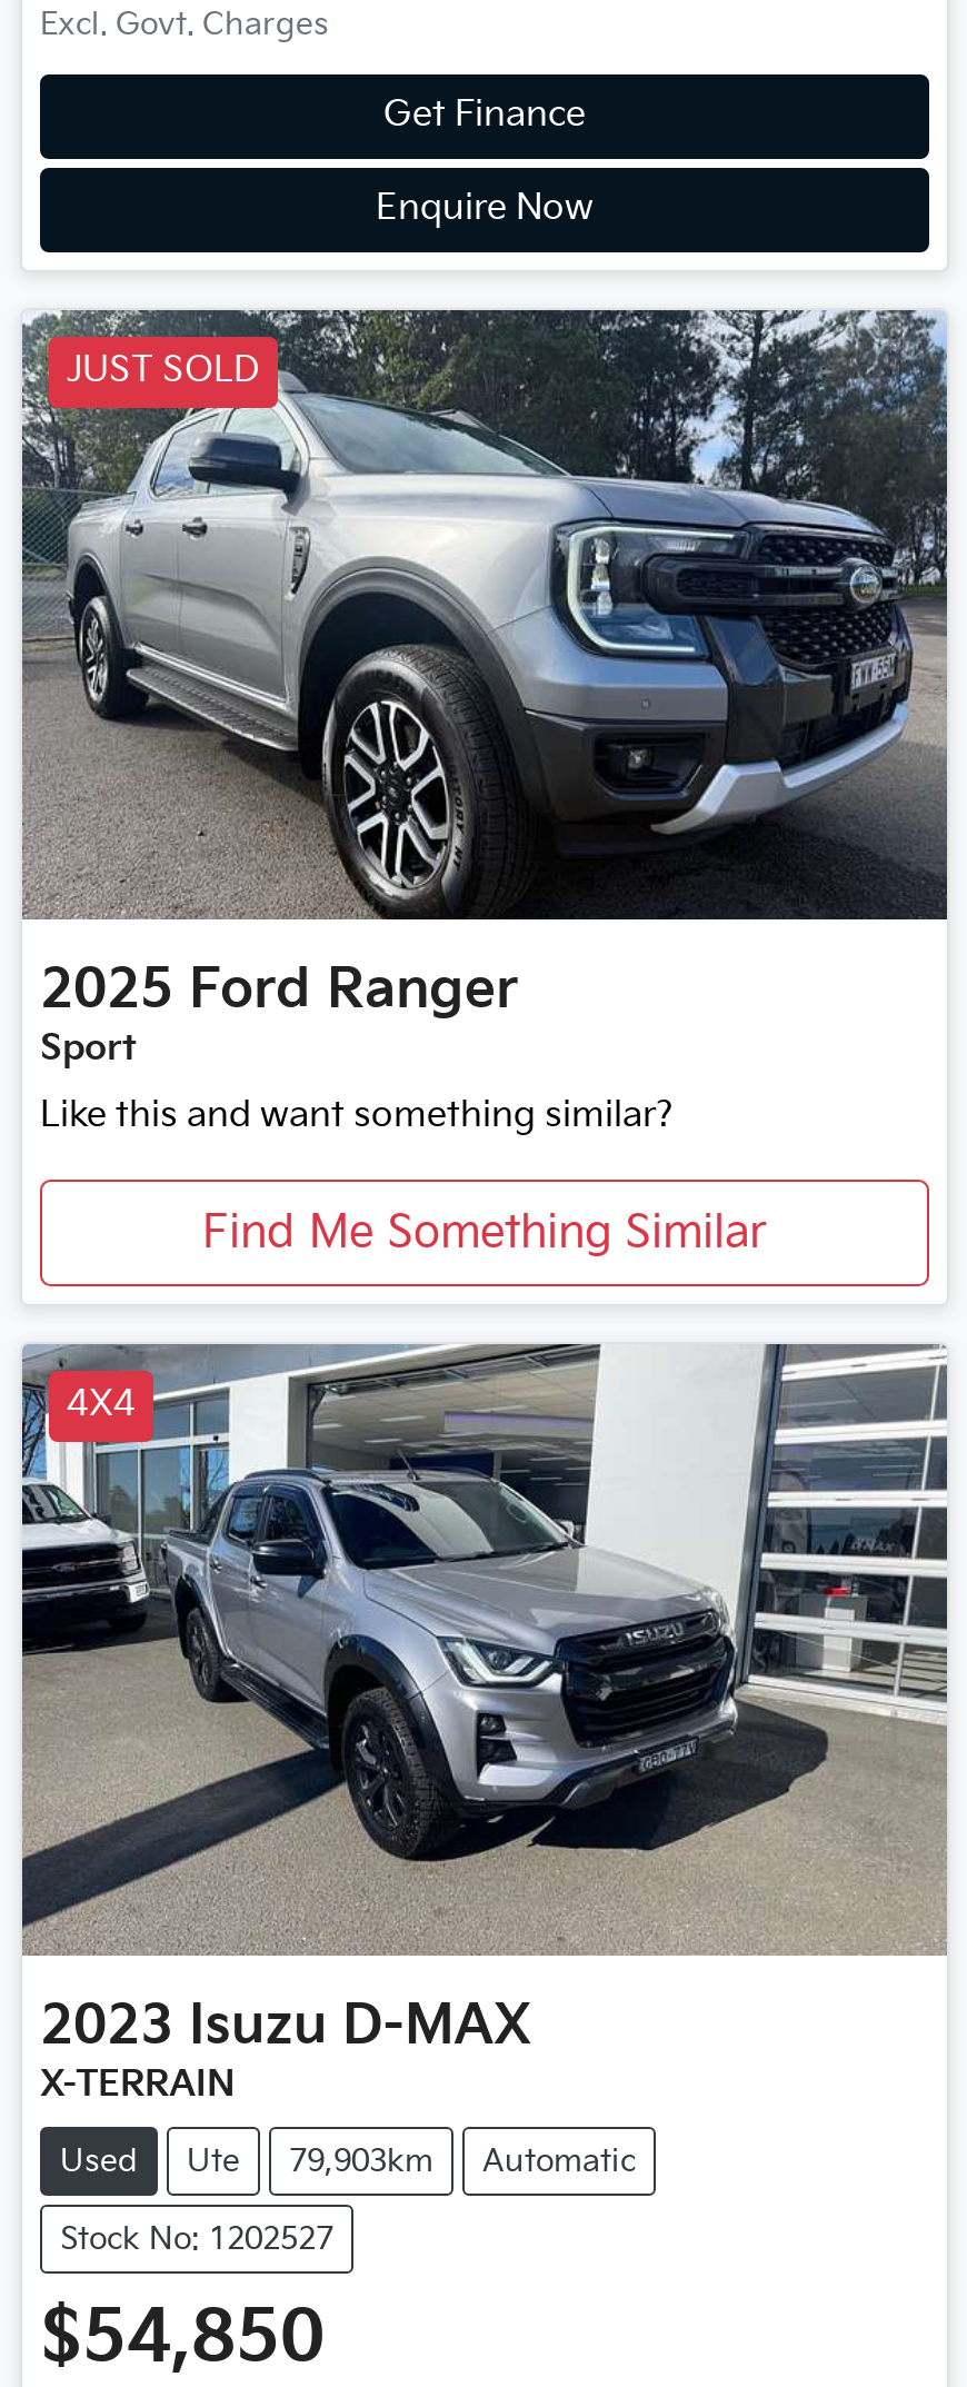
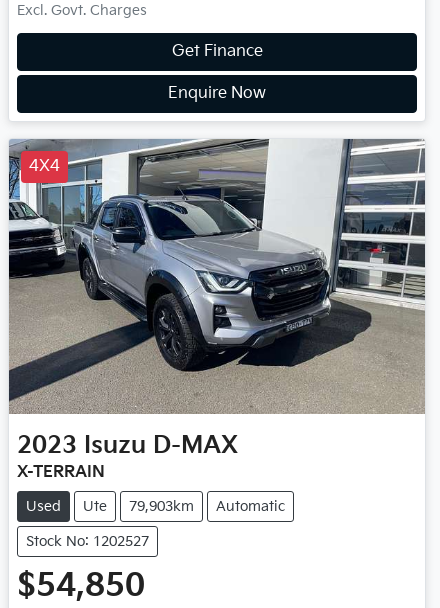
[20,309,949,921] [image] | JUST SOLD -> none
[40,958,767,1260] 2025 Ford Ranger | Sport | Like this and want something similar? | Find Me Something Similar -> none

